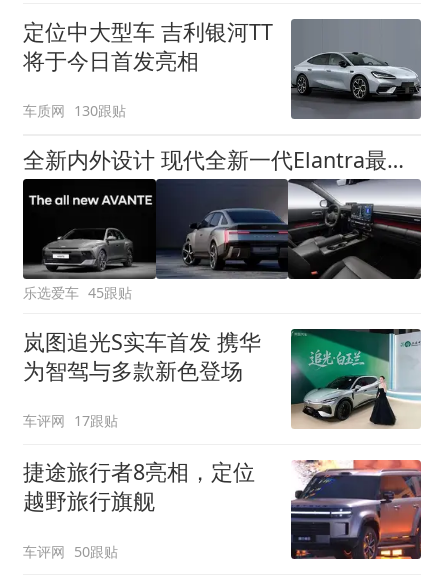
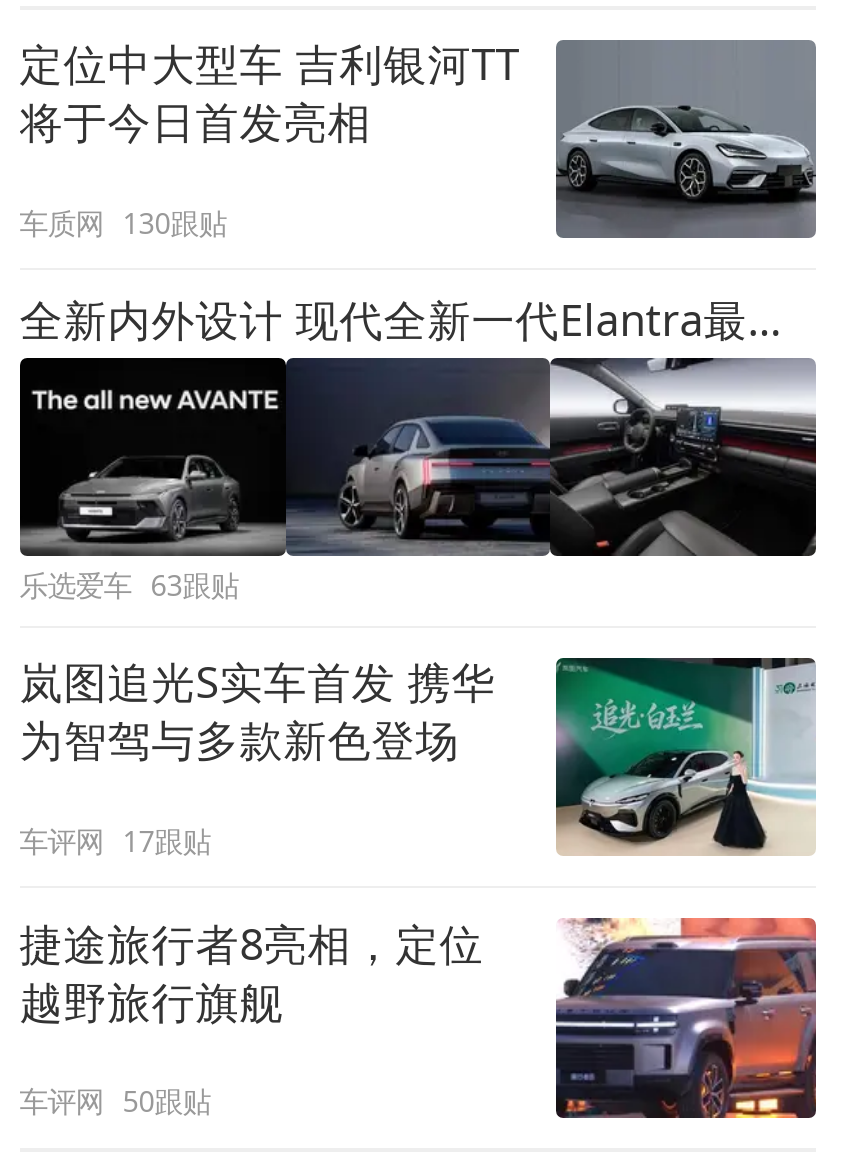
[23,283,132,302] 乐选爱车 45跟贴 -> [19,566,239,604] 乐选爱车 63跟贴

